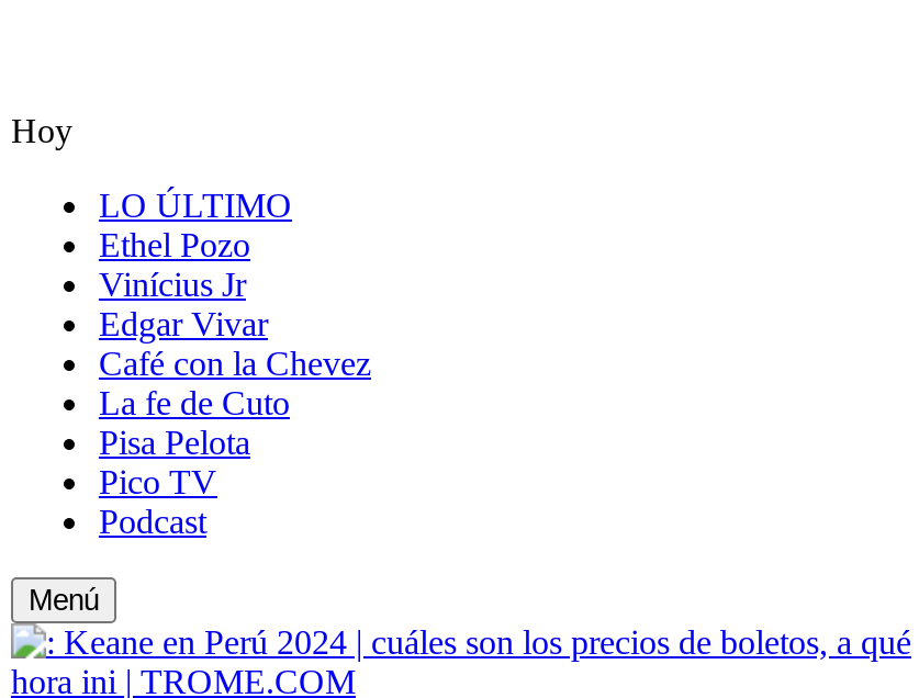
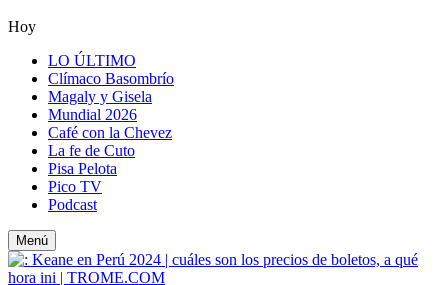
[99,226,268,342] Ethel Pozo | Vinícius Jr | Edgar Vivar -> [48,70,174,123] Clímaco Basombrío | Magaly y Gisela | Mundial 2026

